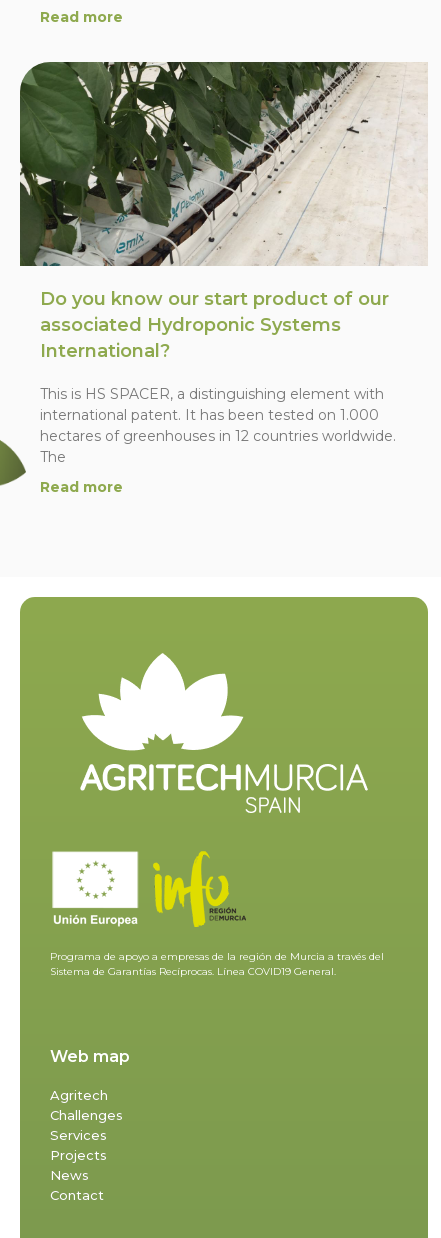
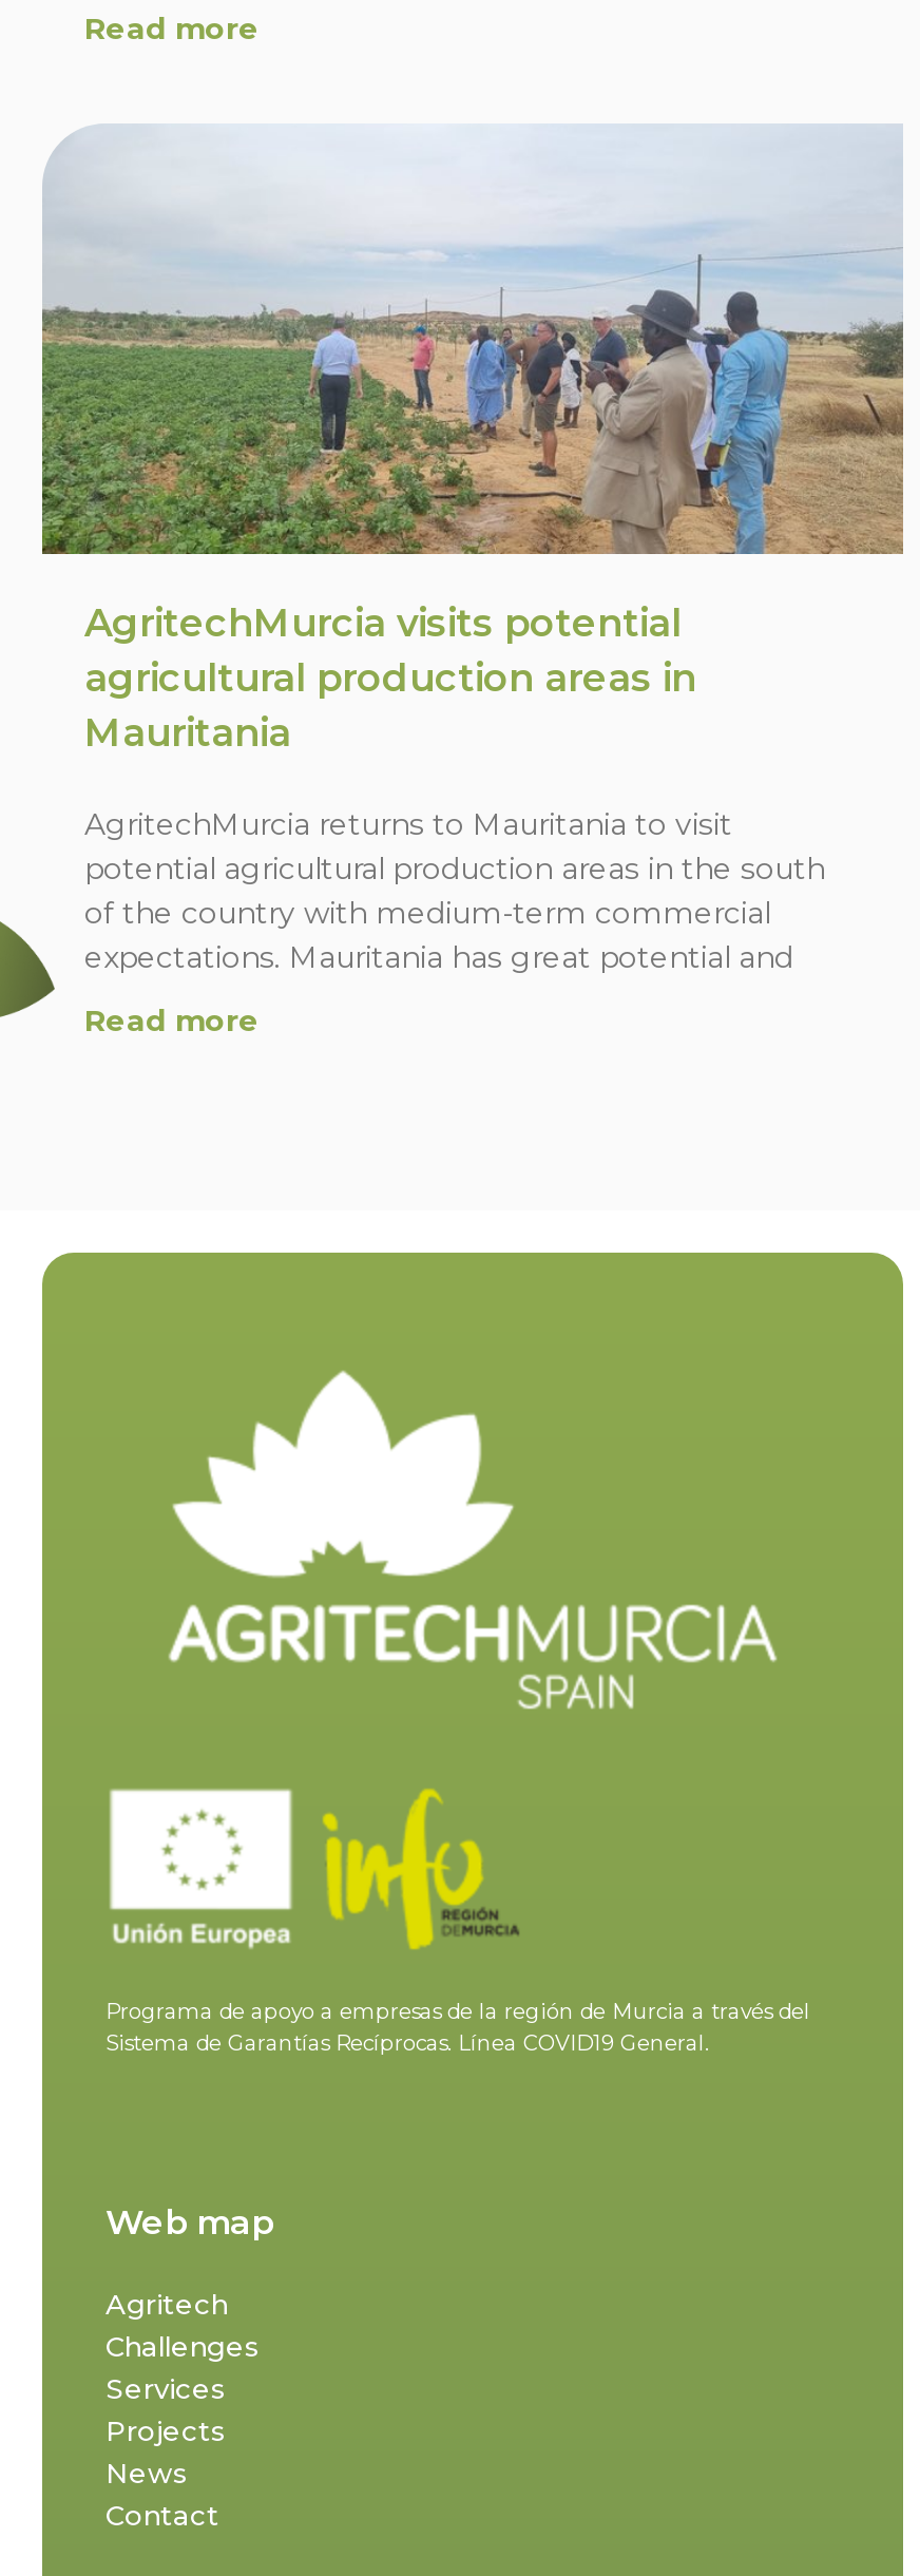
[19,61,428,362] [image] | Do you know our start product of our | associated Hydroponic Systems | International? -> [40,123,905,757] [image] | AgritechMurcia visits potential | agricultural production areas in | Mauritania
[40,385,404,466] This is HS SPACER, a distinguishing element with | international patent. It has been tested on 1.000 | hectares of greenhouses in 12 countries worldwide. | The -> [84,805,825,976] AgritechMurcia returns to Mauritania to visit | potential agricultural production areas in the south | of the country with medium-term commercial | expectations. Mauritania has great potential and

